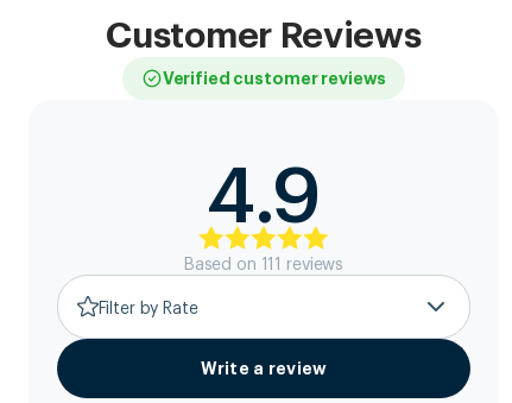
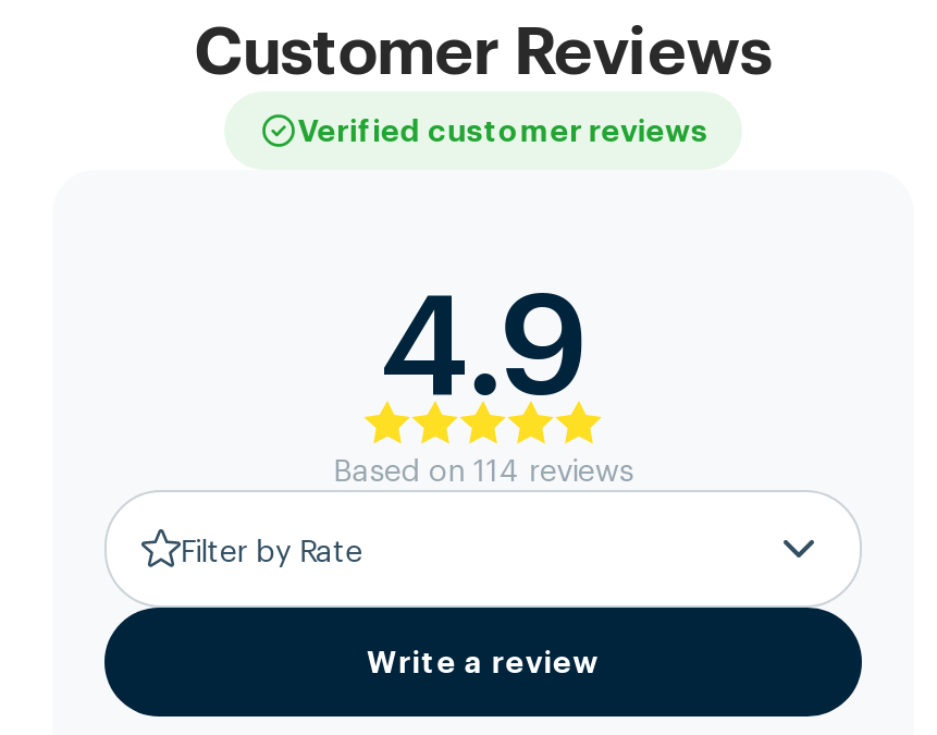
[184,251,343,273] Based on 111 reviews -> [333,446,634,488] Based on 114 reviews

